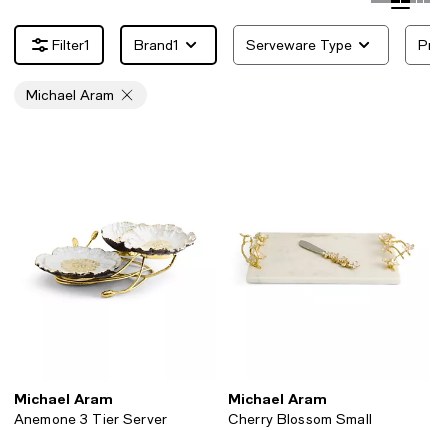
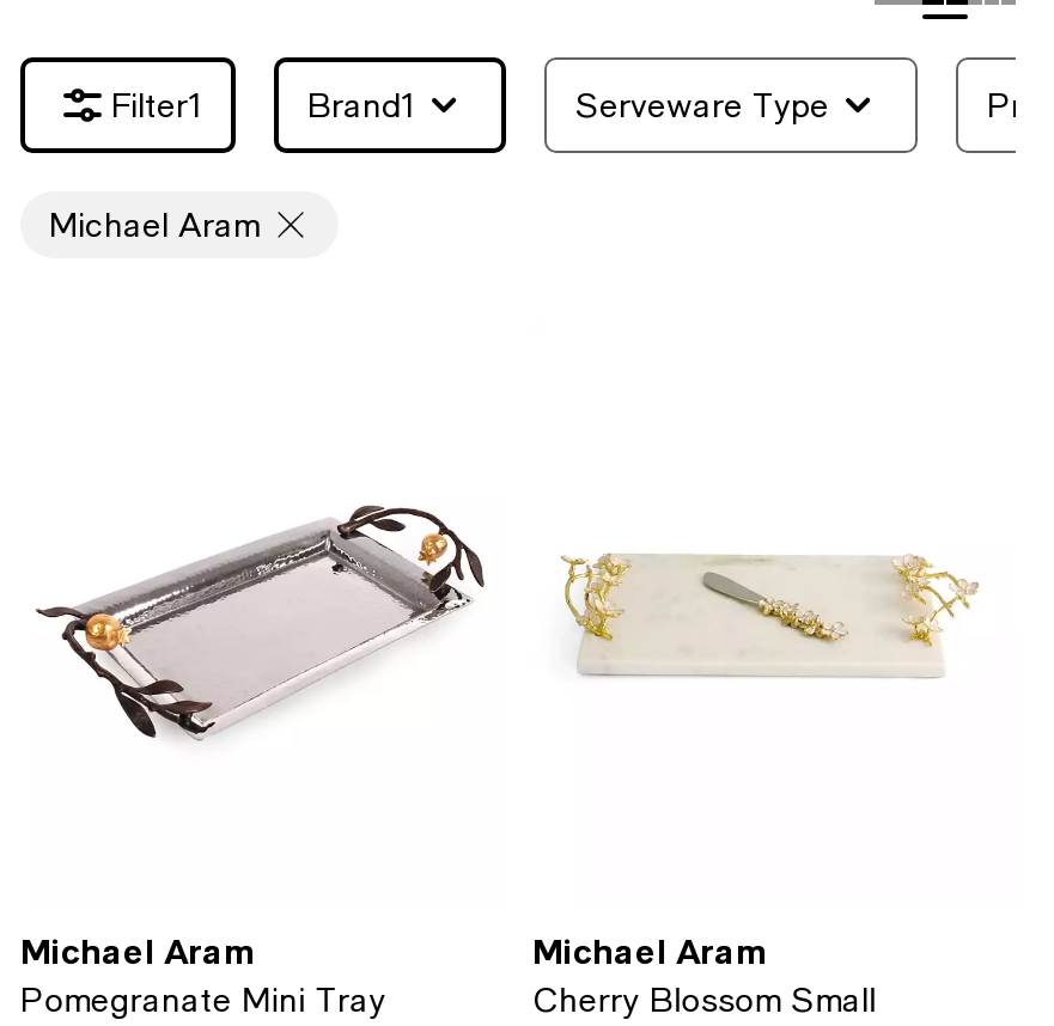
[21,212,208,311] [image] -> [35,502,487,744] [image]
[14,411,167,427] Anemone 3 Tier Server -> [20,981,386,1020] Pomegranate Mini Tray

